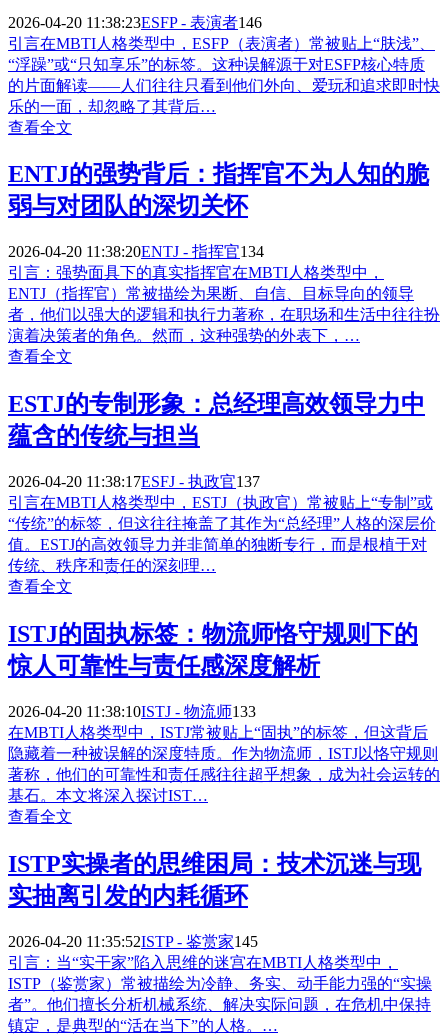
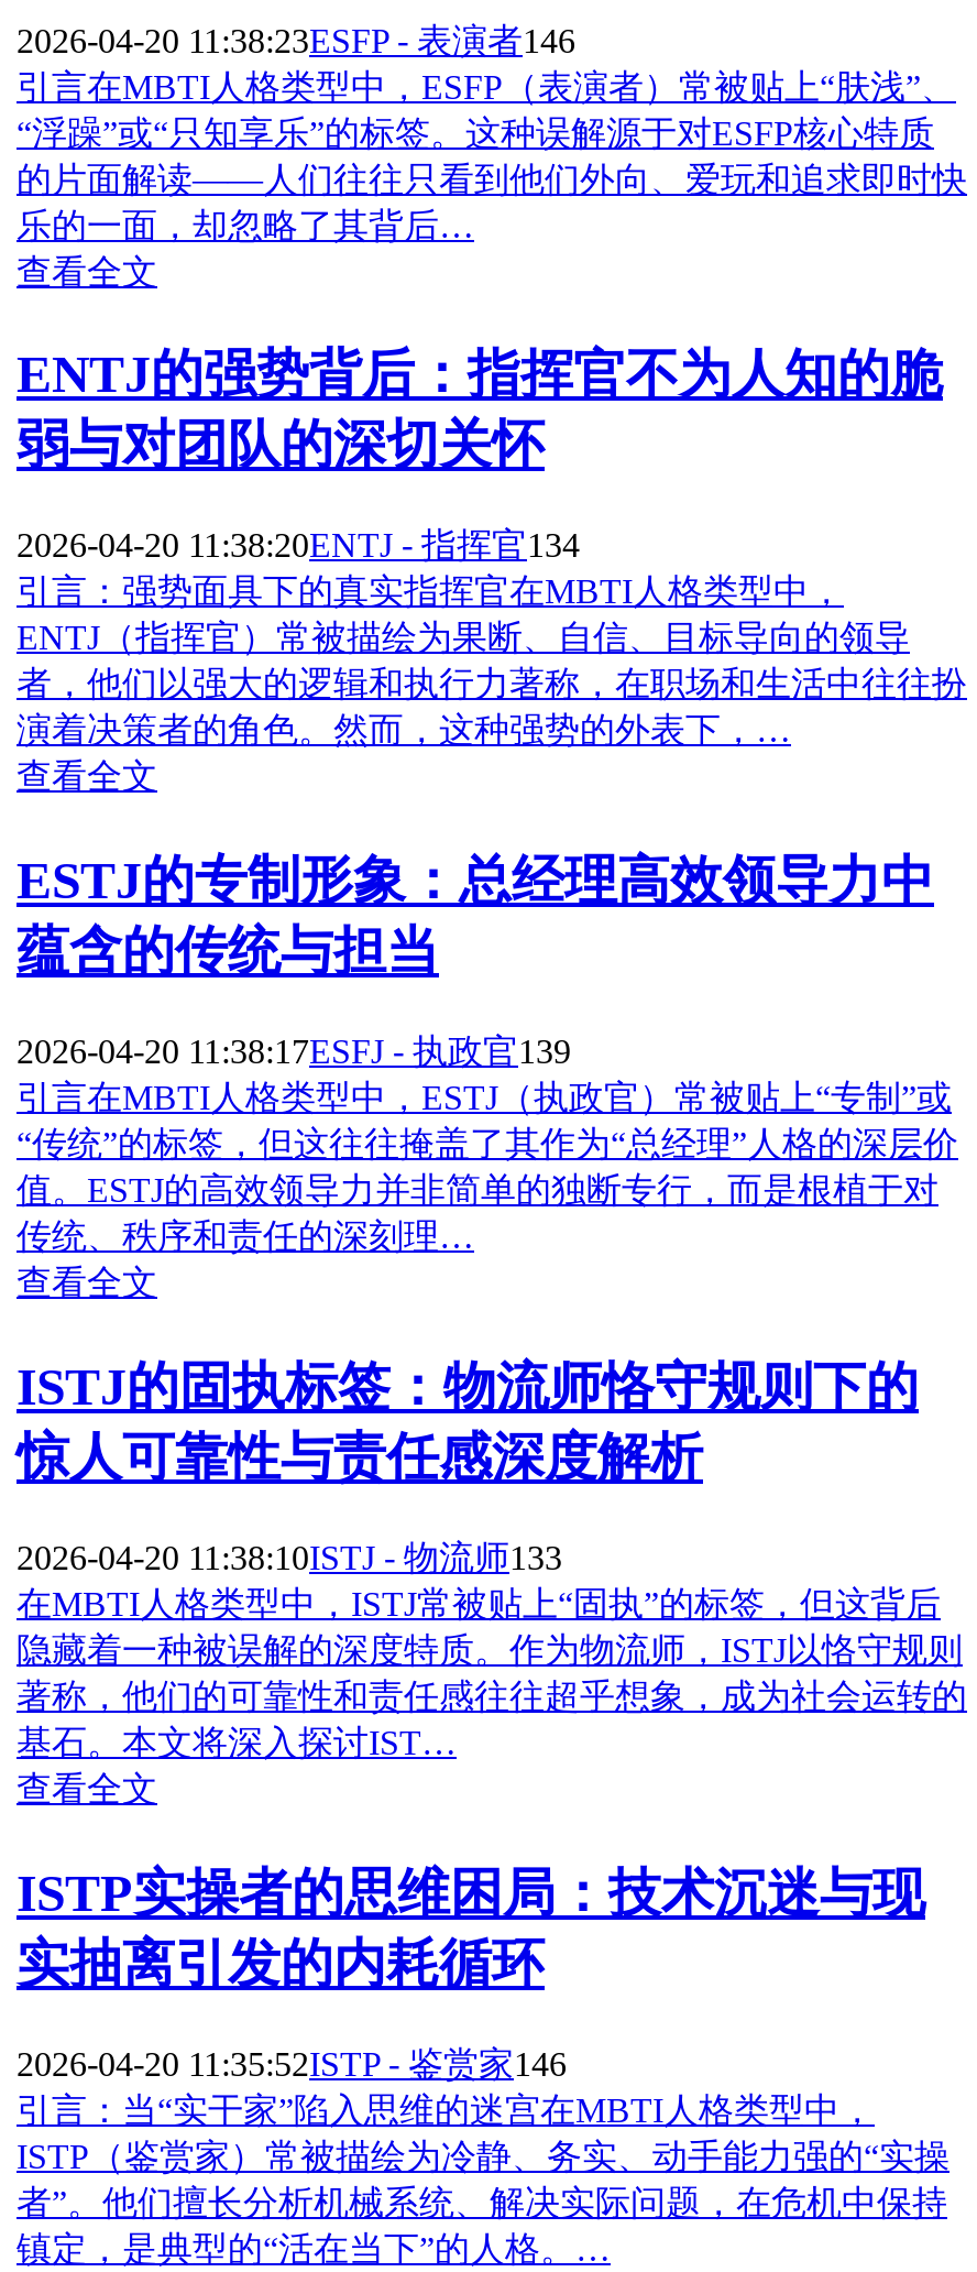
[8,473,260,490] 2026-04-20 11:38:17ESFJ - 执政官137 -> [17,1033,571,1070] 2026-04-20 11:38:17ESFJ - 执政官139
[8,933,258,950] 2026-04-20 11:35:52ISTP - 鉴赏家145 -> [17,2045,567,2082] 2026-04-20 11:35:52ISTP - 鉴赏家146

